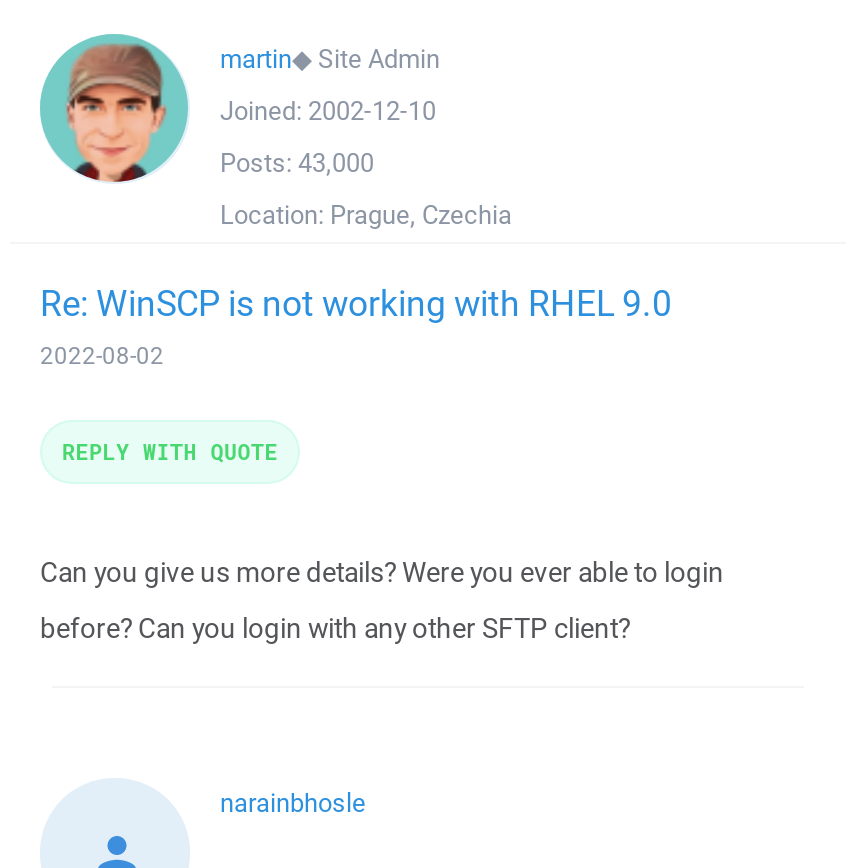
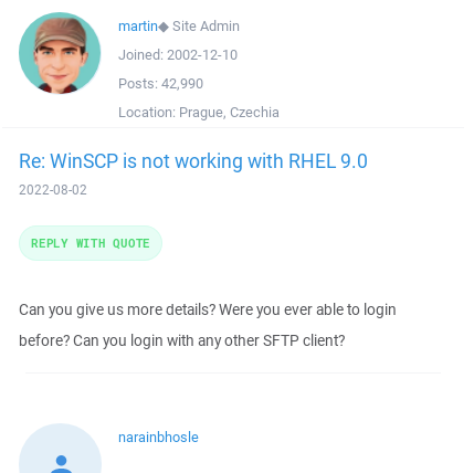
[220,146,374,180] Posts: 43,000 -> [118,74,203,93] Posts: 42,990

